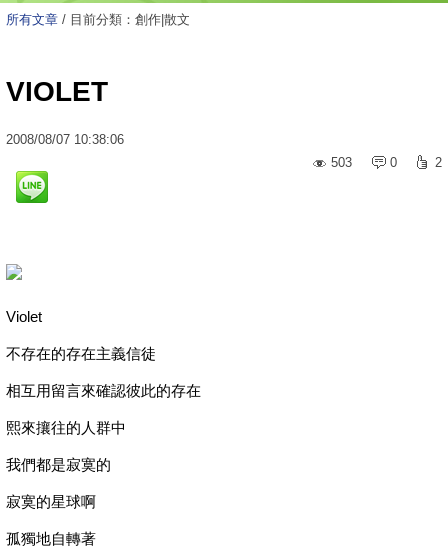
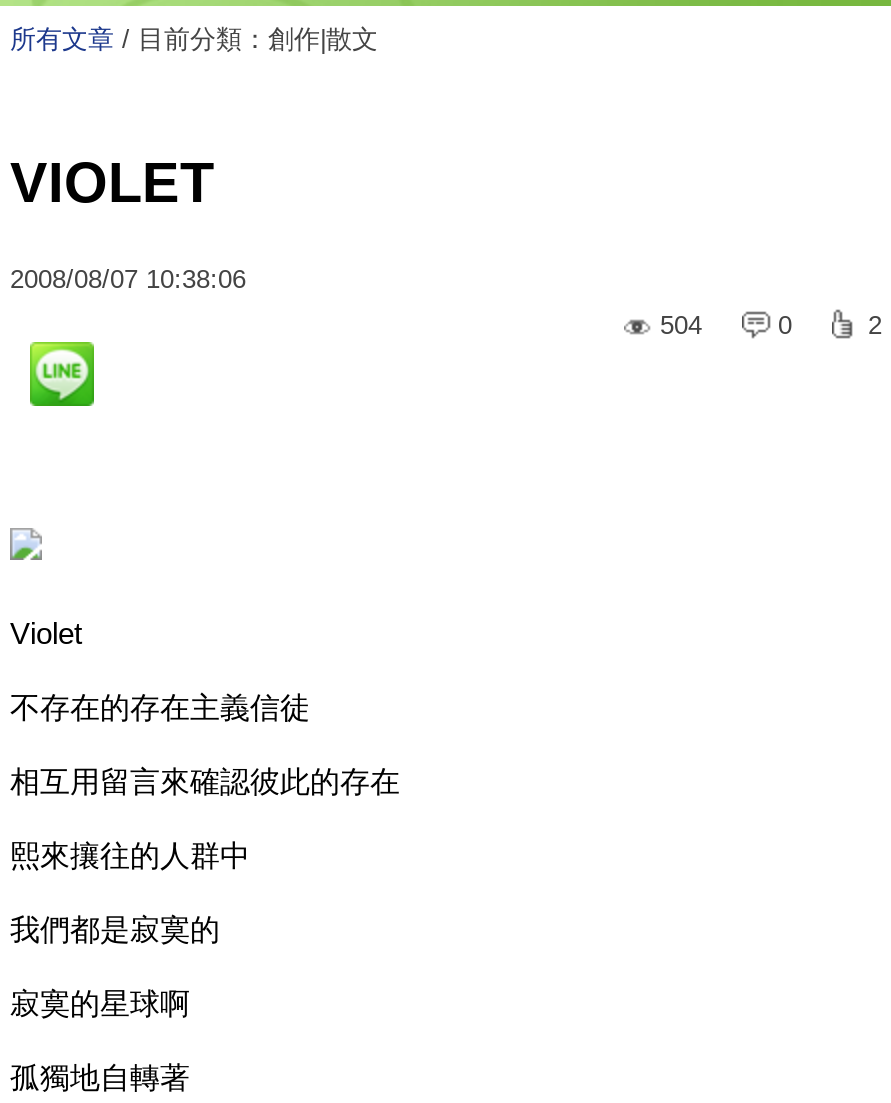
[331,155,352,170] 503 -> [660,310,702,340] 504

